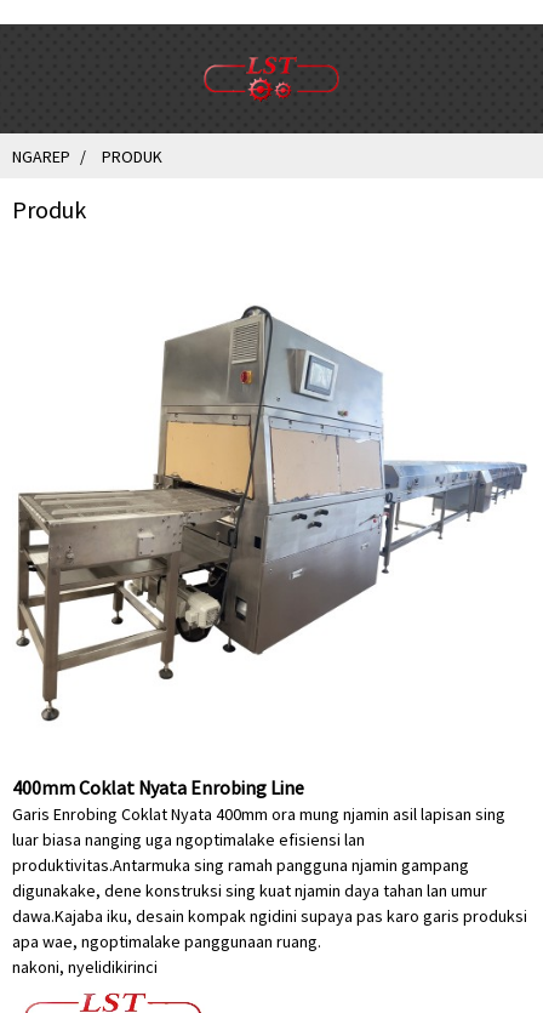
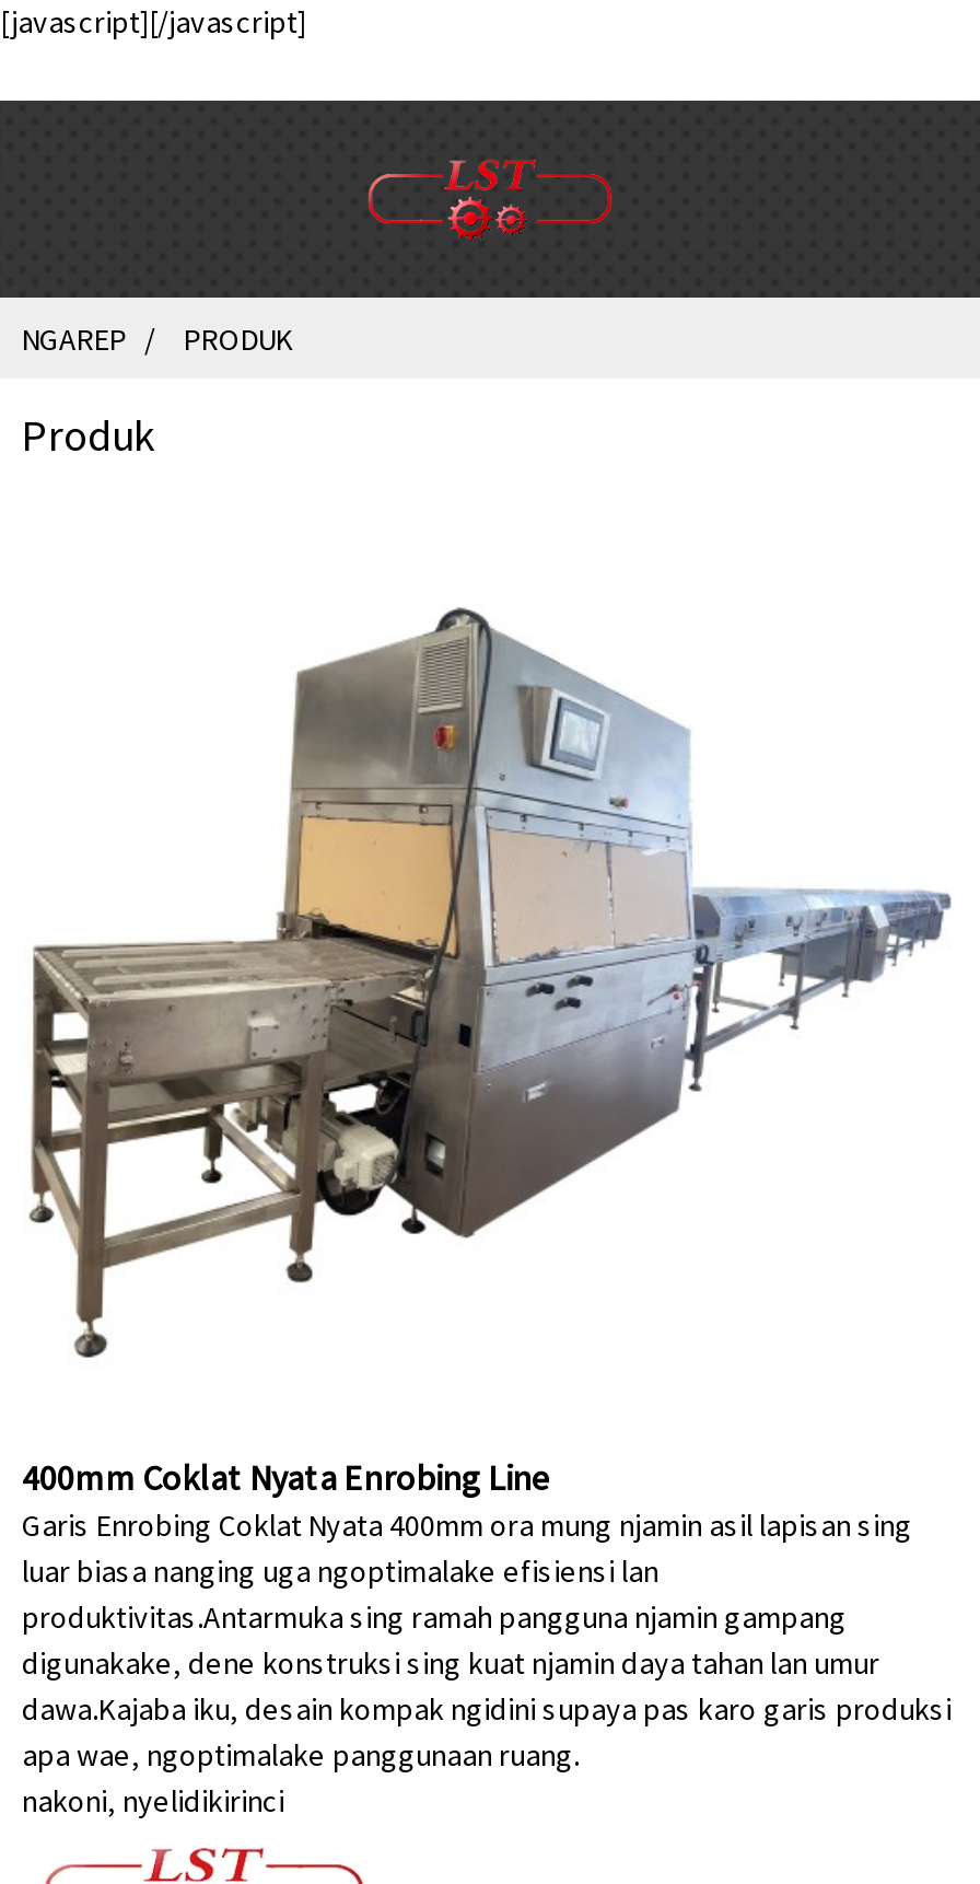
none -> [0,2,306,42] [javascript][/javascript]

